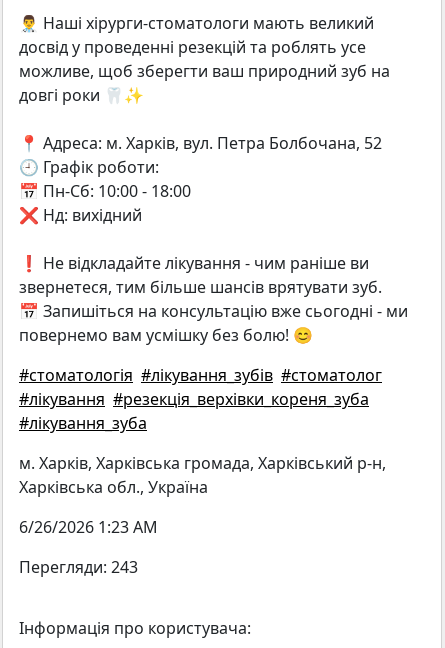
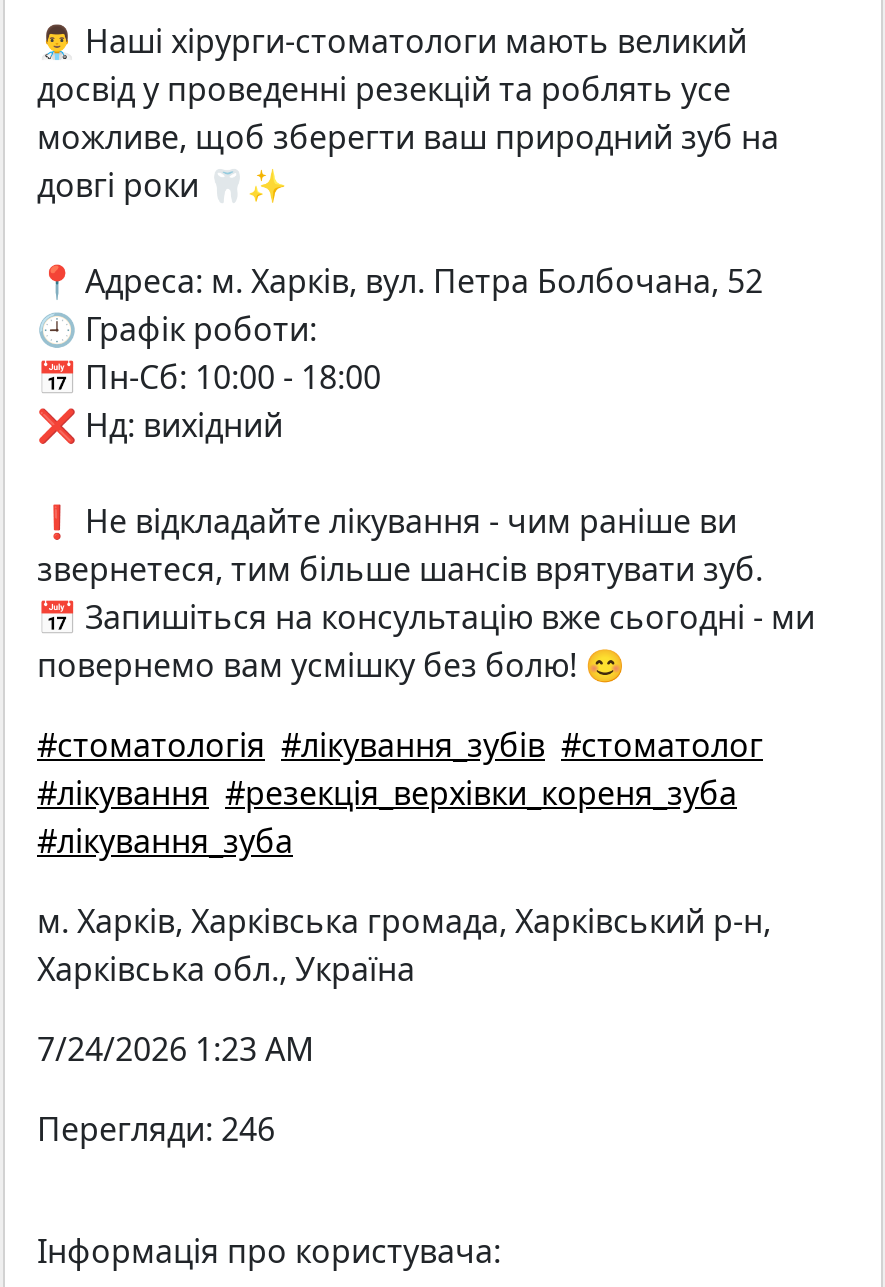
[19,516,158,538] 6/26/2026 1:23 AM -> [37,1027,315,1071] 7/24/2026 1:23 AM
[19,556,138,578] Перегляди: 243 -> [37,1107,275,1151] Перегляди: 246

